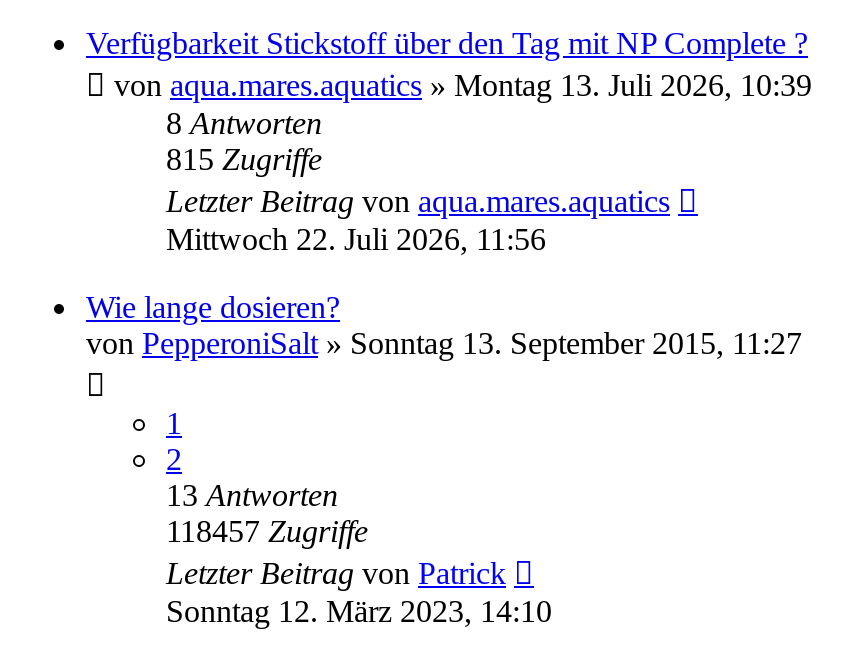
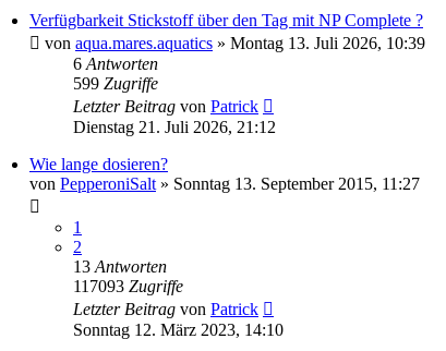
[166,106,322,140] 8 Antworten -> [73,54,158,73] 6 Antworten
[166,142,322,176] 815 Zugriffe -> [73,74,158,93] 599 Zugriffe
[166,184,670,218] Letzter Beitrag von aqua.mares.aquatics -> [73,97,258,115] Letzter Beitrag von Patrick
[166,222,546,256] Mittwoch 22. Juli 2026, 11:56 -> [73,118,276,136] Dienstag 21. Juli 2026, 21:12
[166,514,368,548] 118457 Zugriffe -> [73,277,183,295] 117093 Zugriffe

